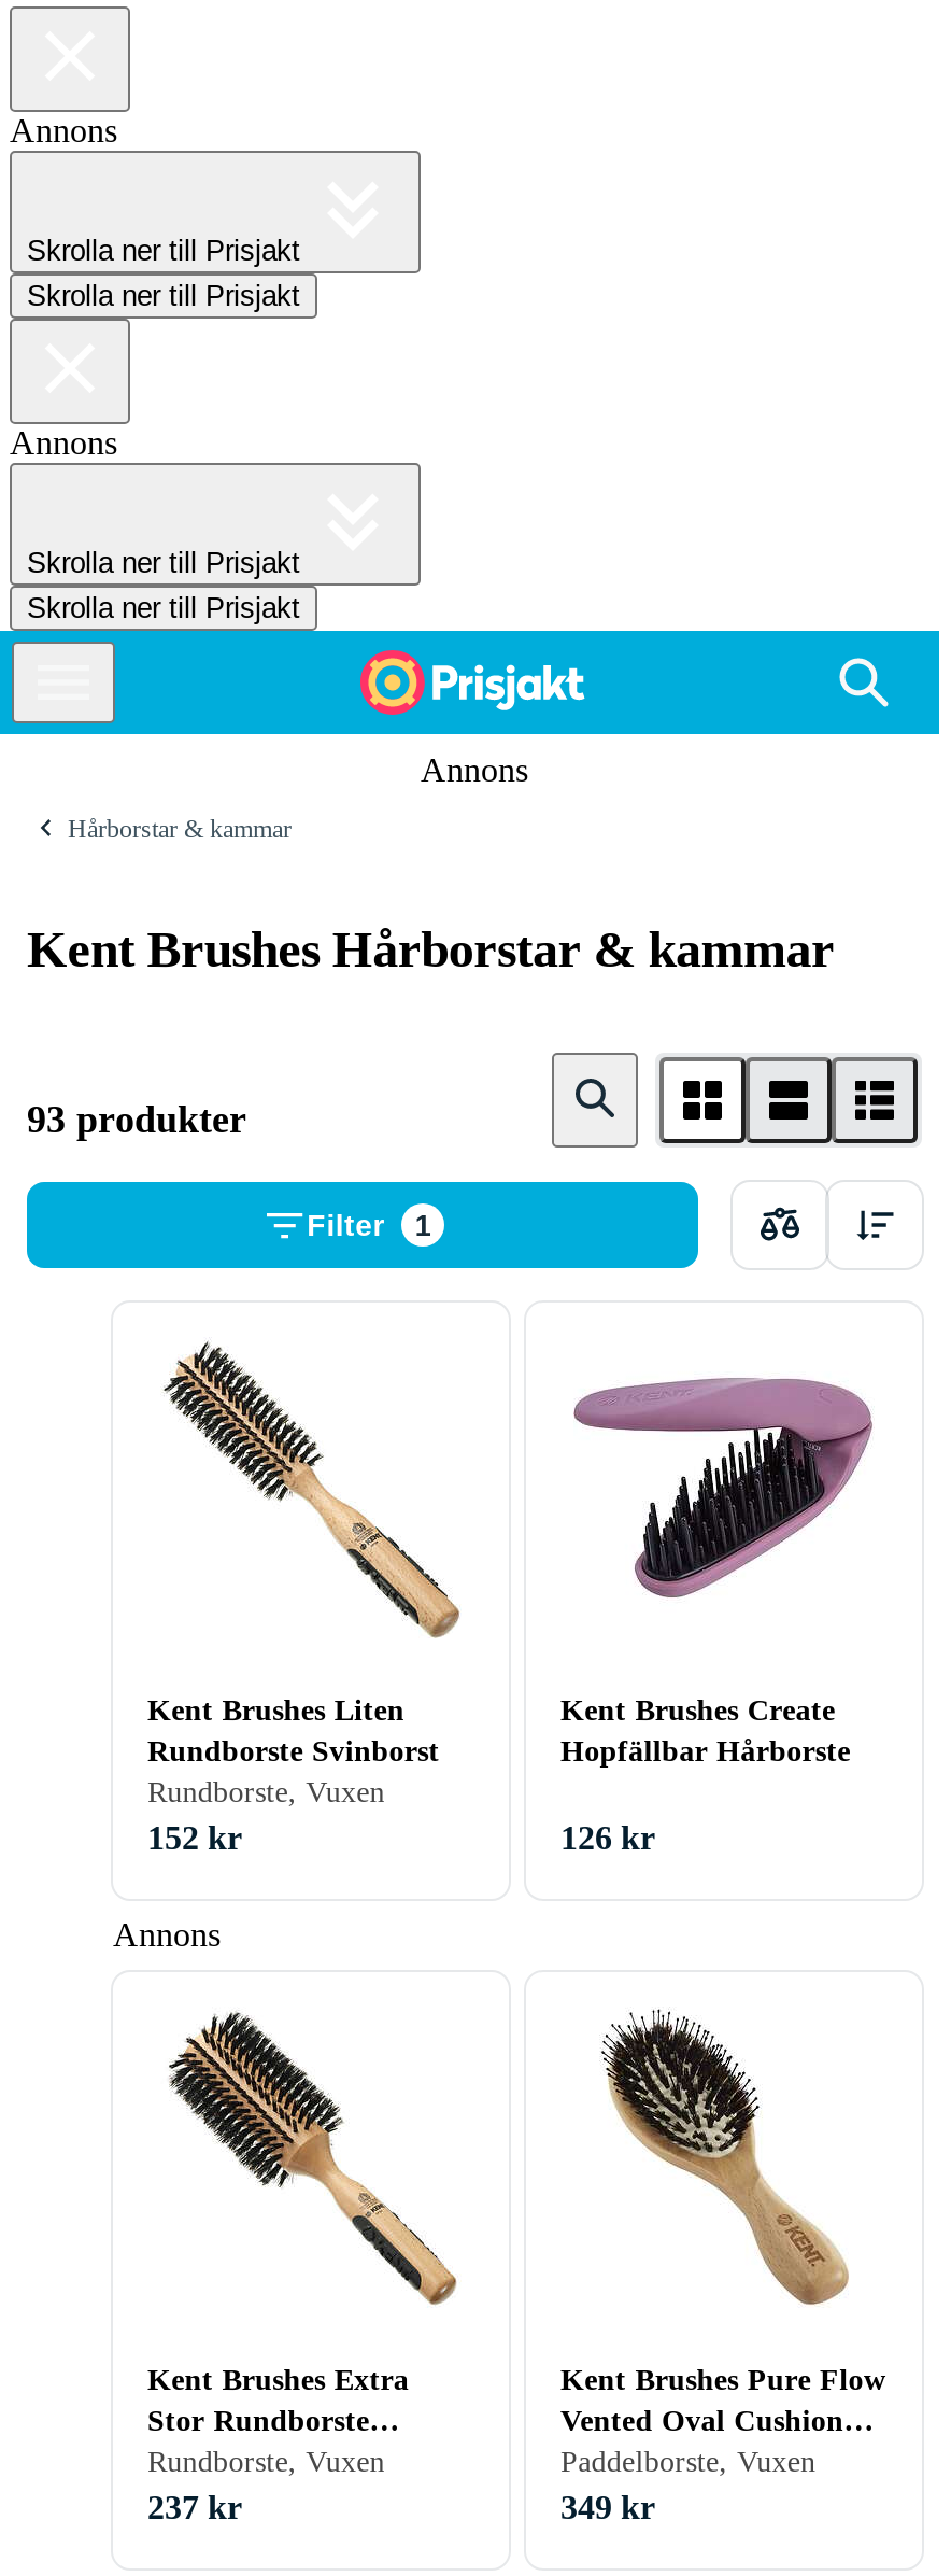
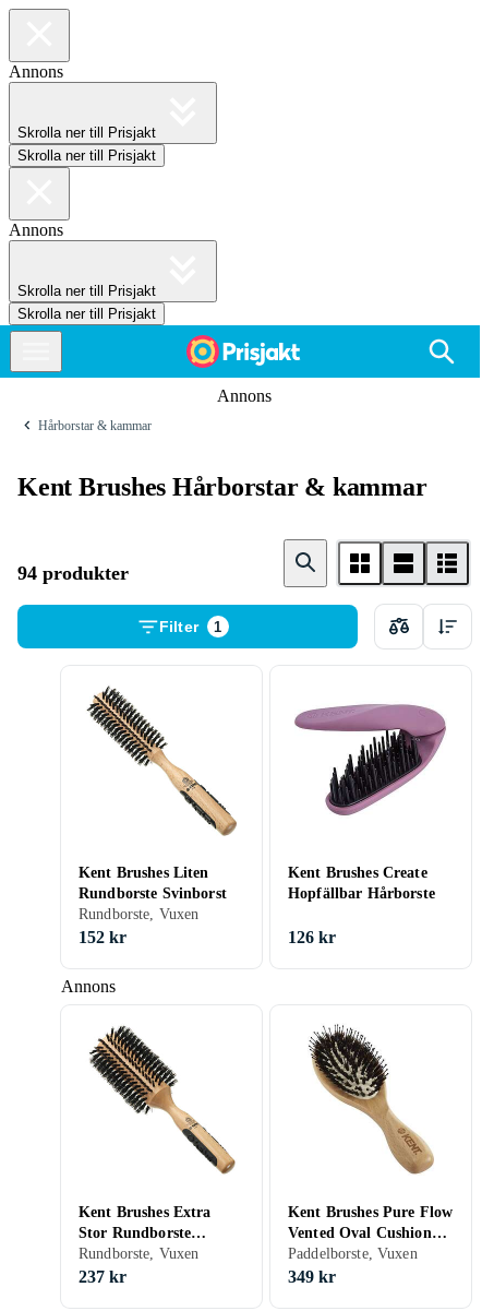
[27,1097,246,1140] 93 produkter -> [17,562,129,583] 94 produkter

